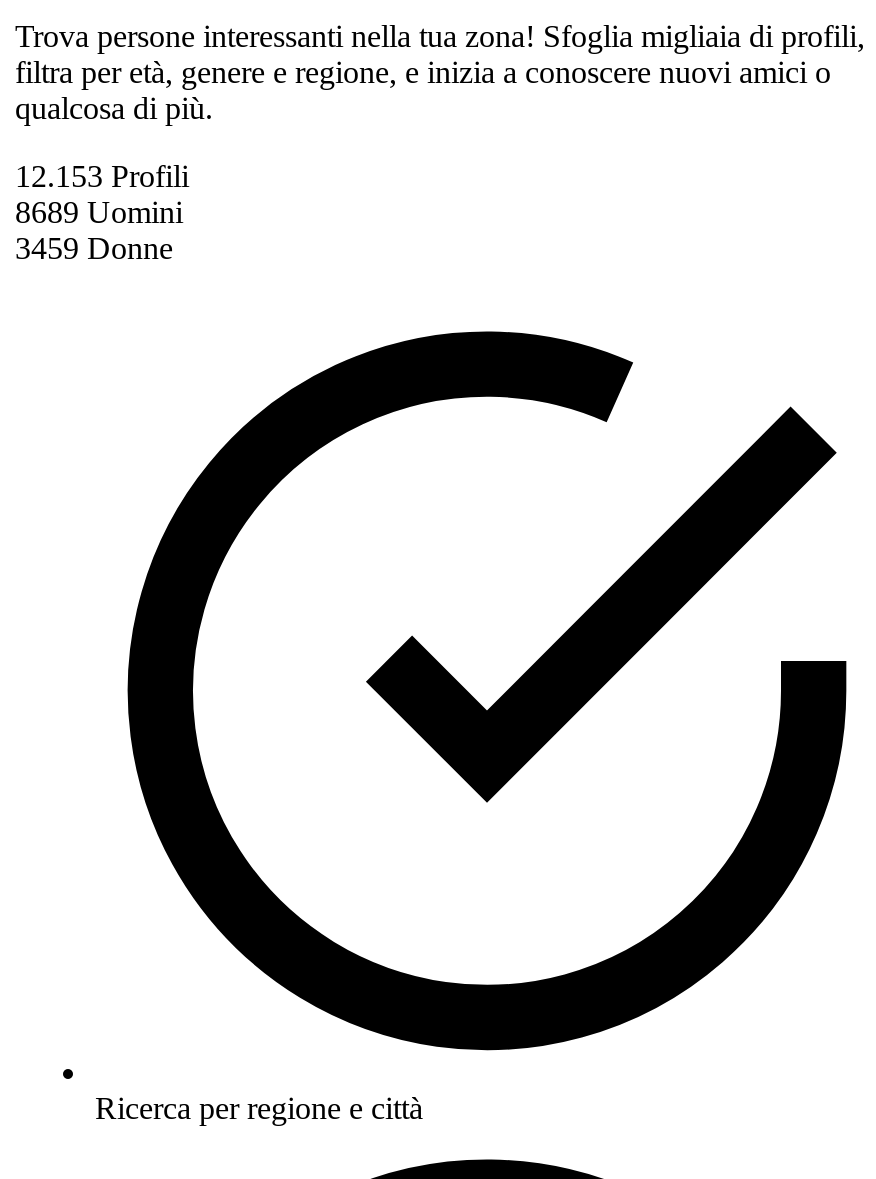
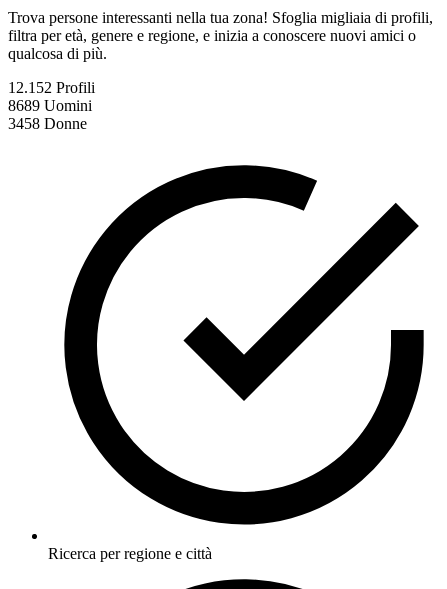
[15,160,189,194] 12.153 Profili -> [8,79,95,96] 12.152 Profili
[15,232,173,266] 3459 Donne -> [8,115,87,132] 3458 Donne

